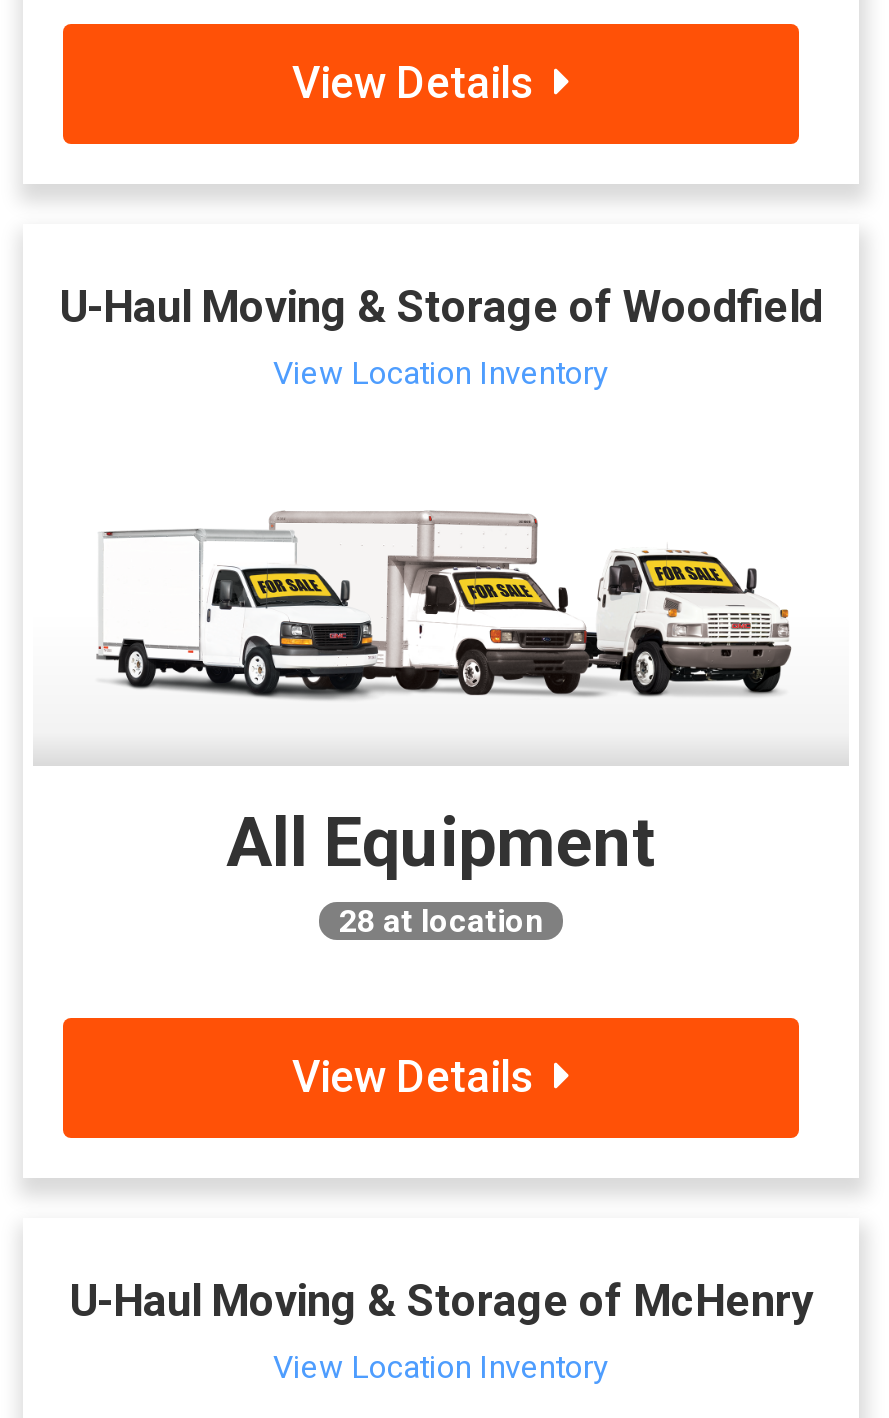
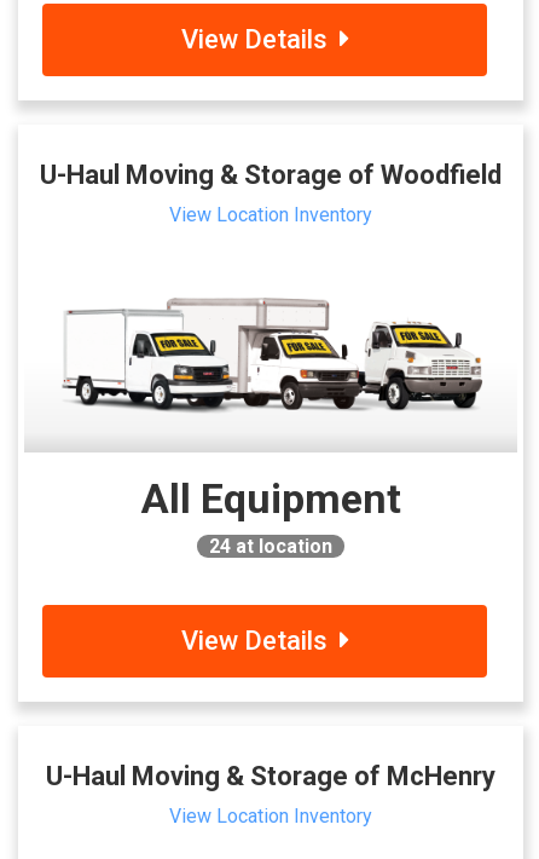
[339,902,543,940] 28at location -> [209,535,332,558] 24at location

